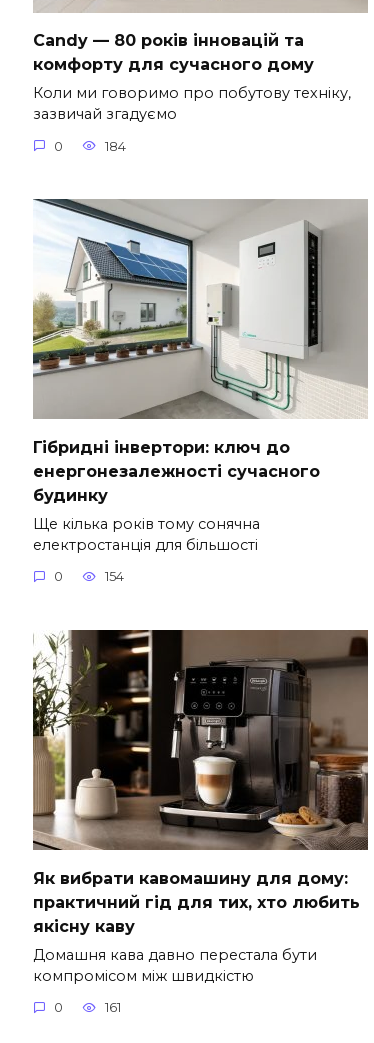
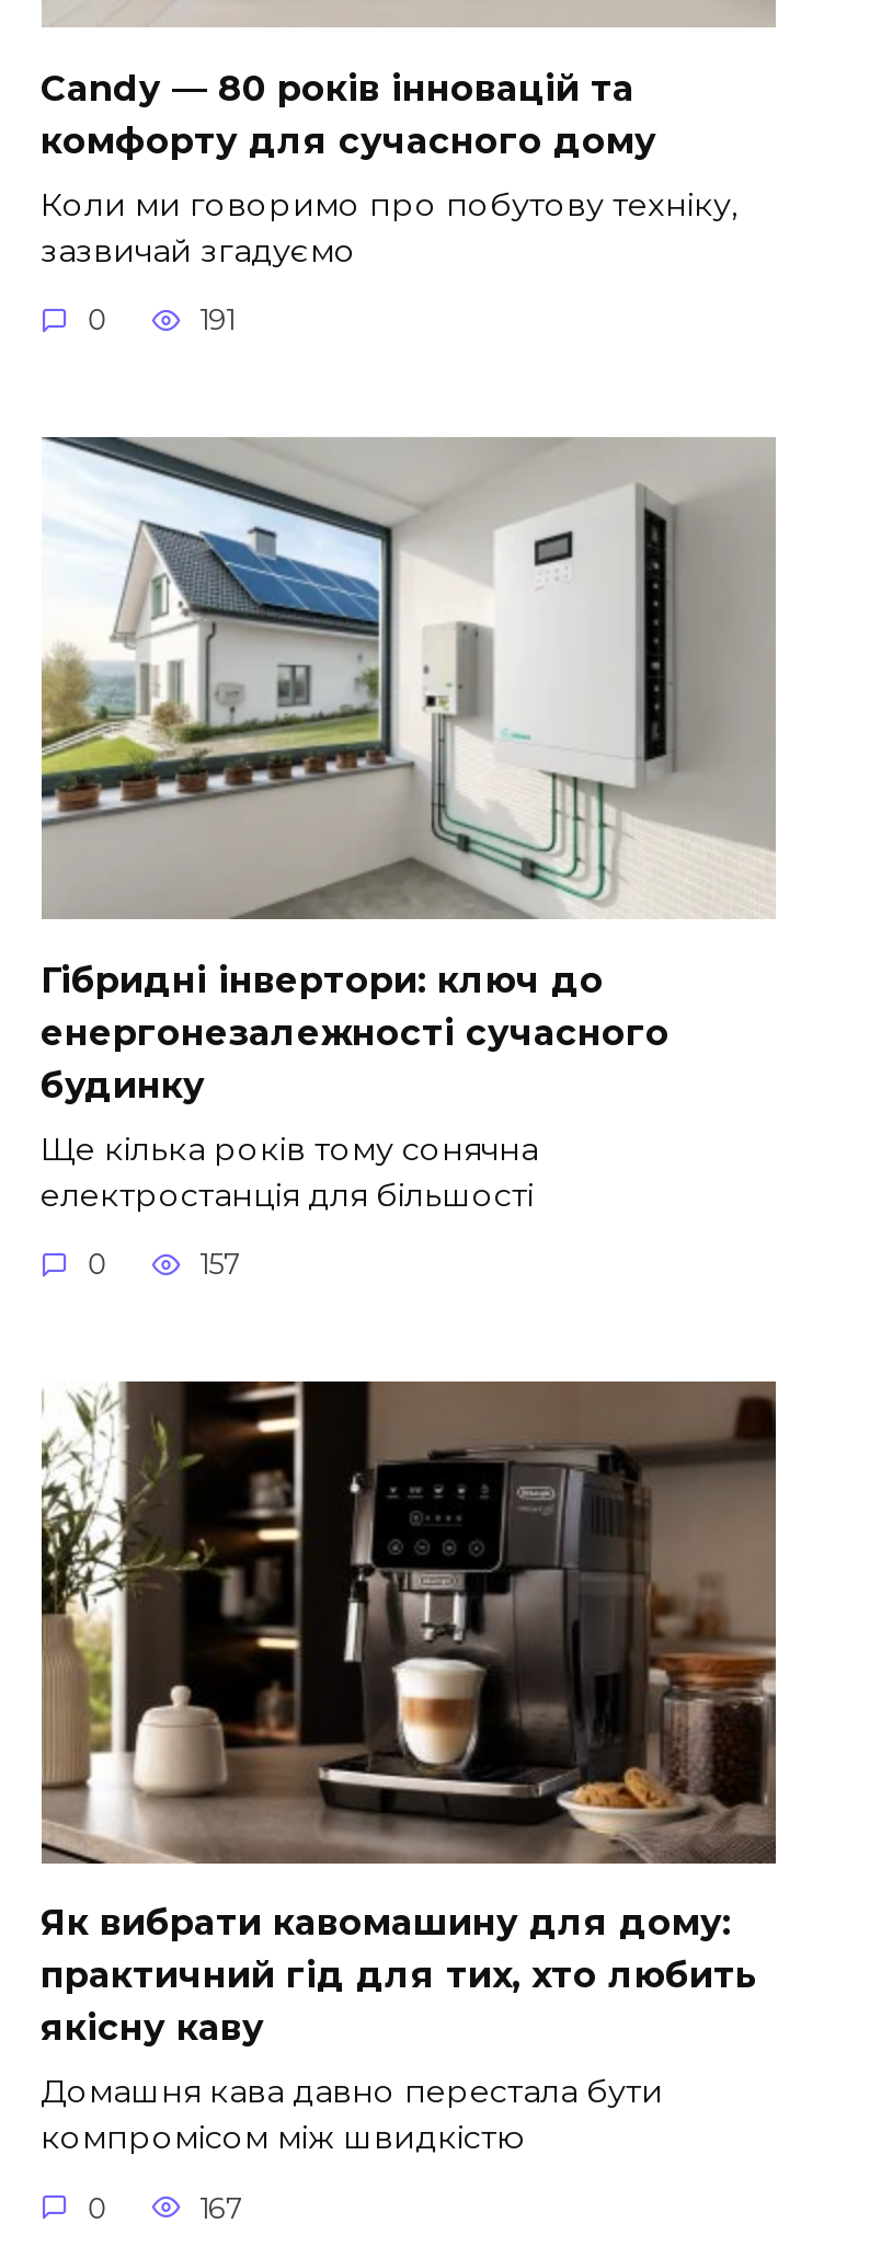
[105,139,126,154] 184 -> [199,304,234,337] 191
[105,569,124,584] 154 -> [199,1247,239,1280] 157
[105,1000,121,1015] 161 -> [199,2191,241,2224] 167

